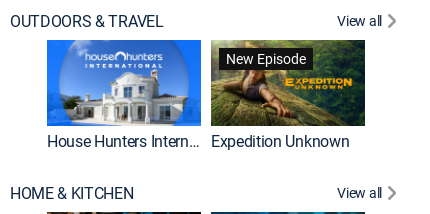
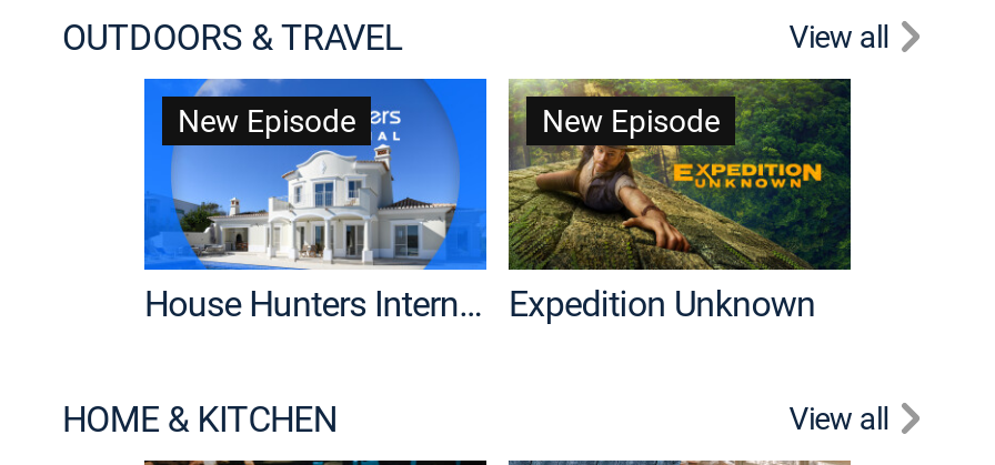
none -> [178,98,355,140] New Episode

